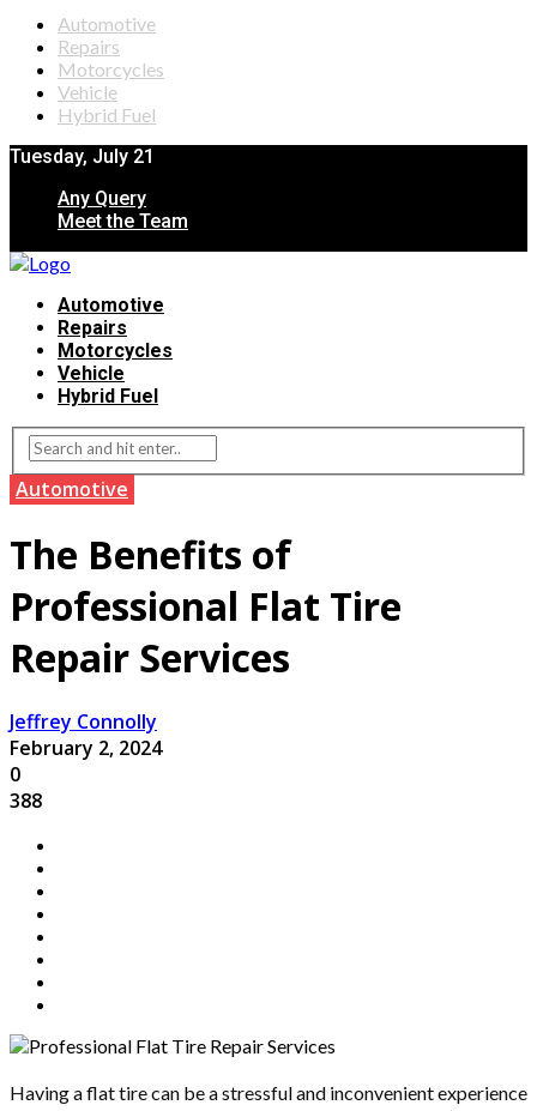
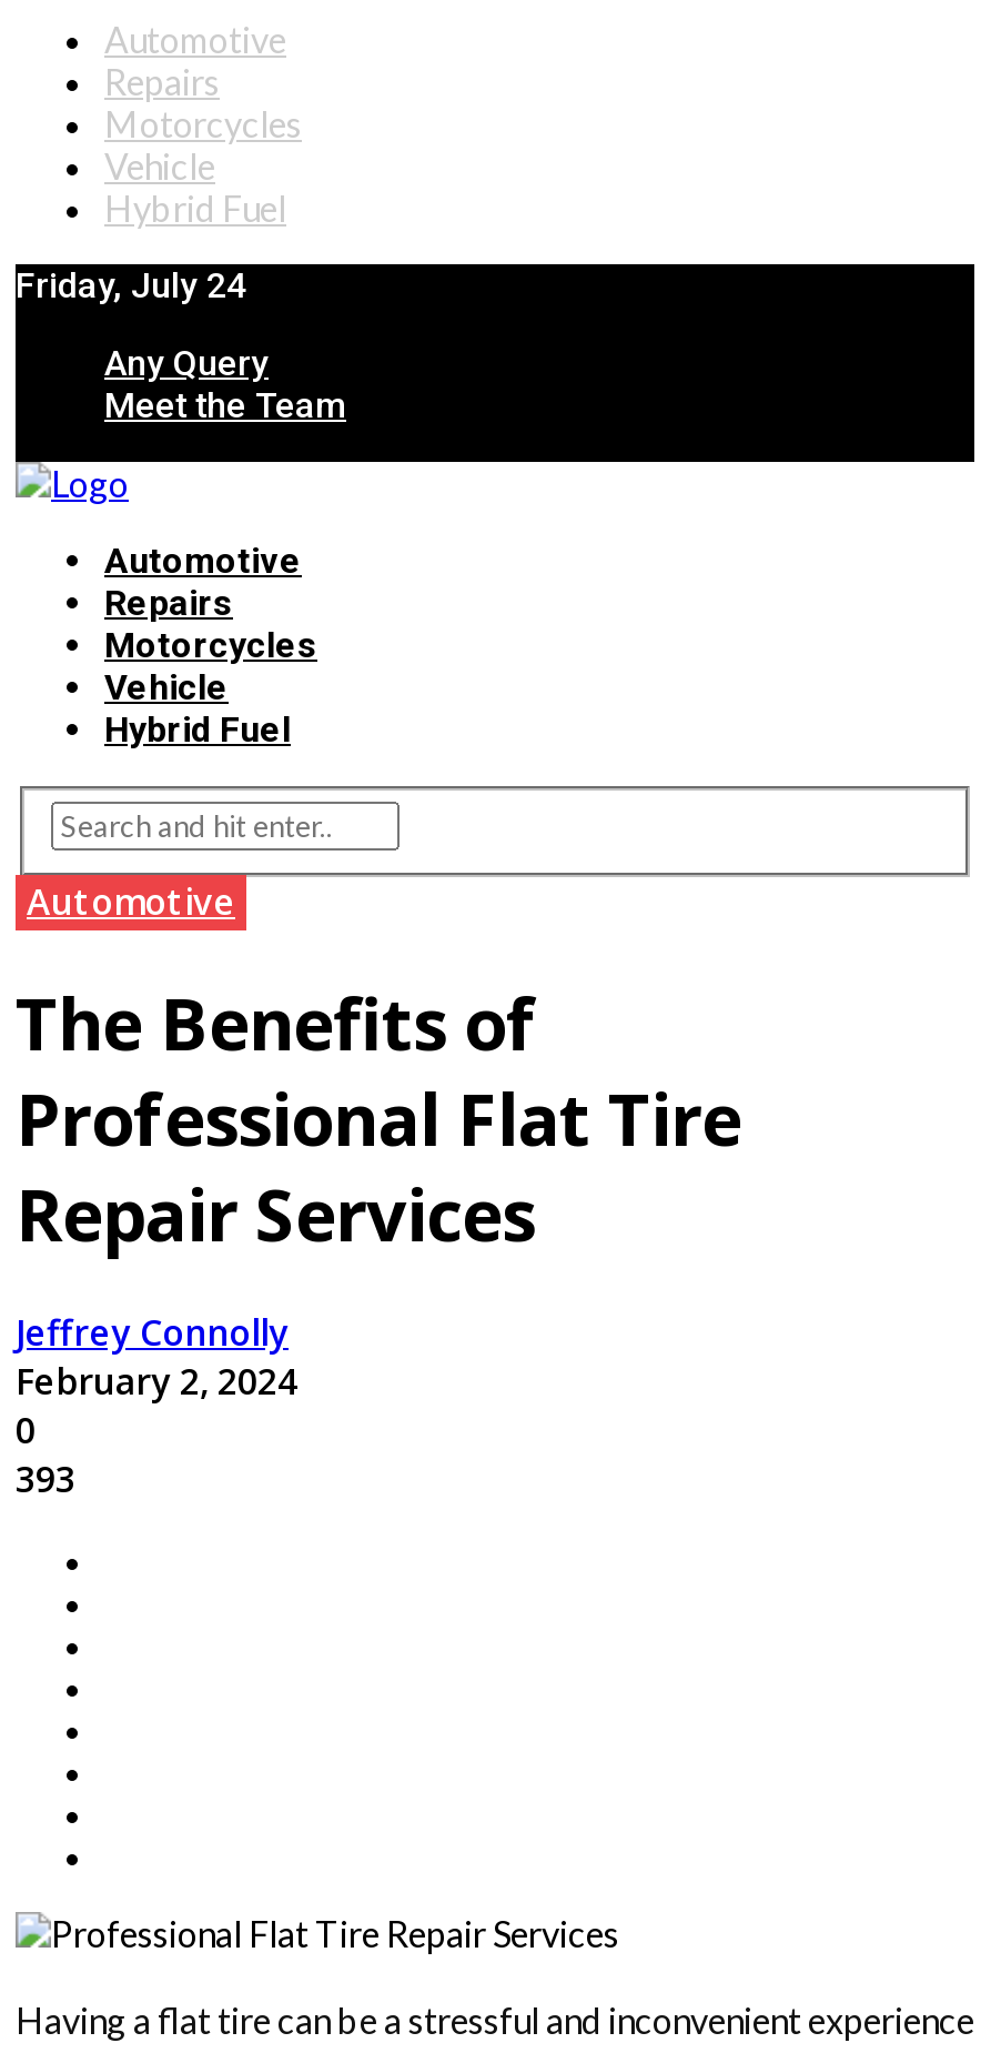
[10,145,155,168] Tuesday, July 21 -> [16,264,246,306] Friday, July 24
[10,788,42,814] 388 -> [16,1455,75,1504] 393

